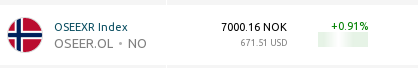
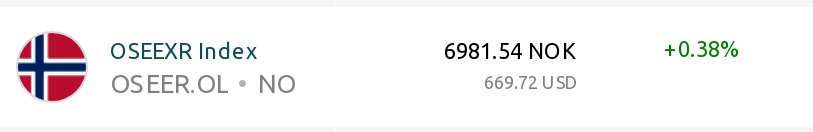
[221,21,287,33] 7000.16 NOK -> [444,39,576,63] 6981.54 NOK
[331,20,359,32] +0.91 -> [664,37,720,61] +0.38
[241,38,287,48] 671.51 USD -> [484,73,576,93] 669.72 USD

